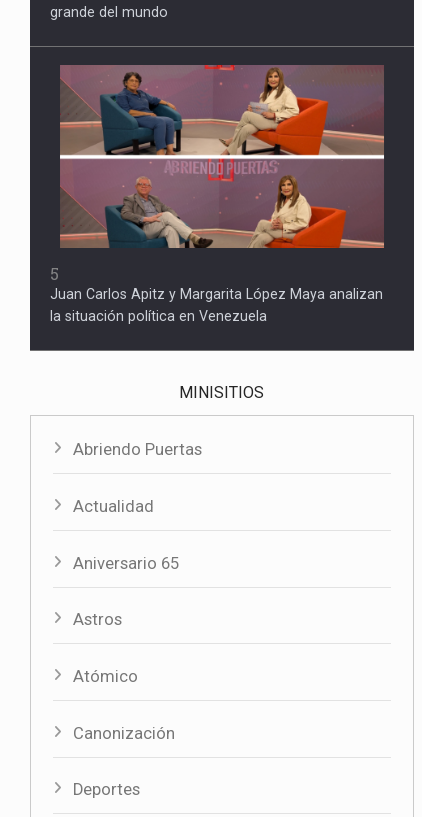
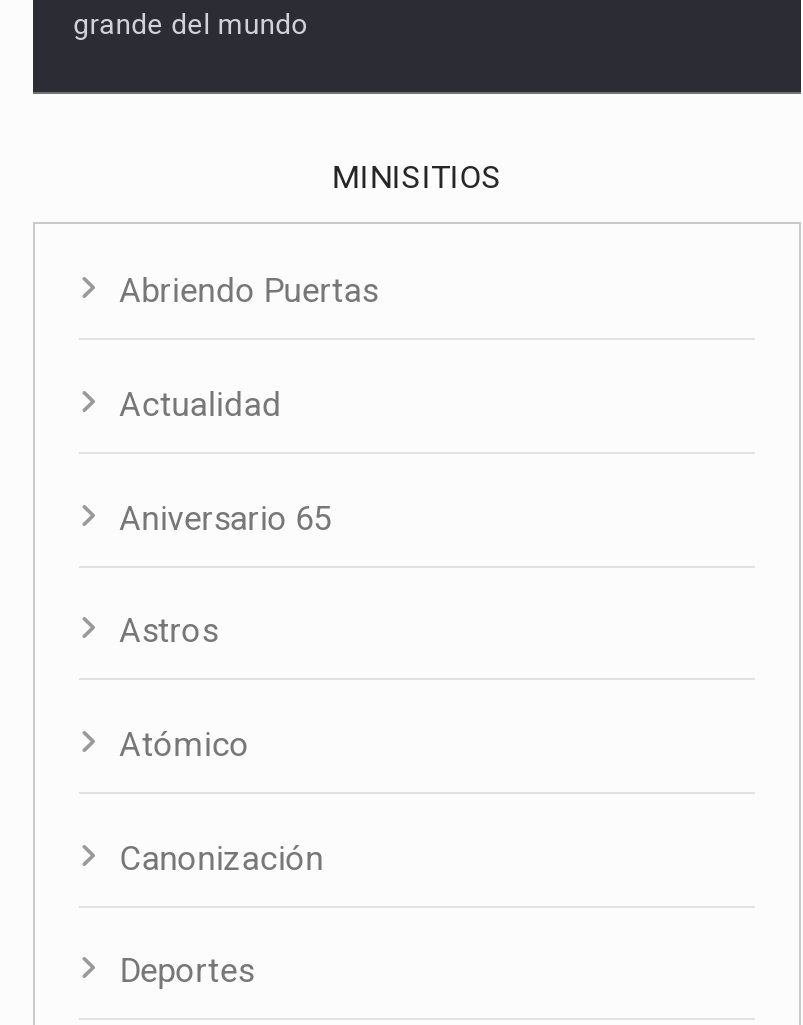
[50,64,385,324] [image] | 5 | Juan Carlos Apitz y Margarita López Maya analizan | la situación política en Venezuela -> none

